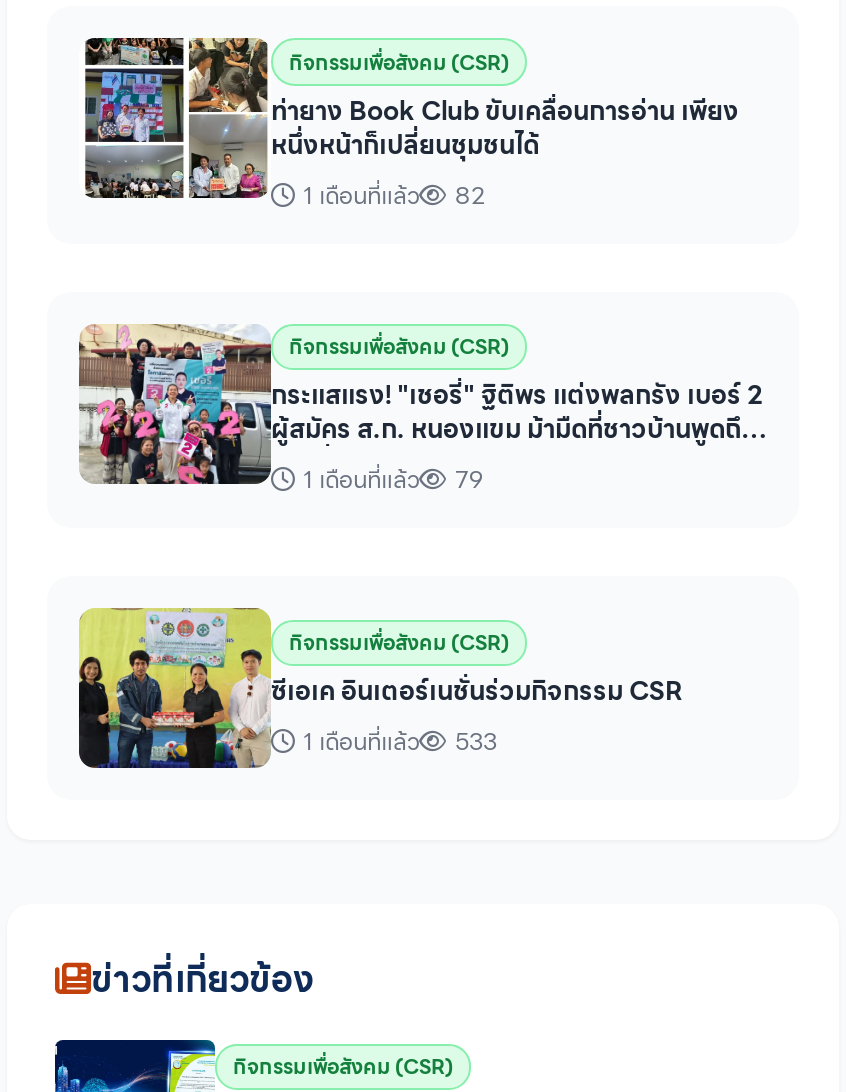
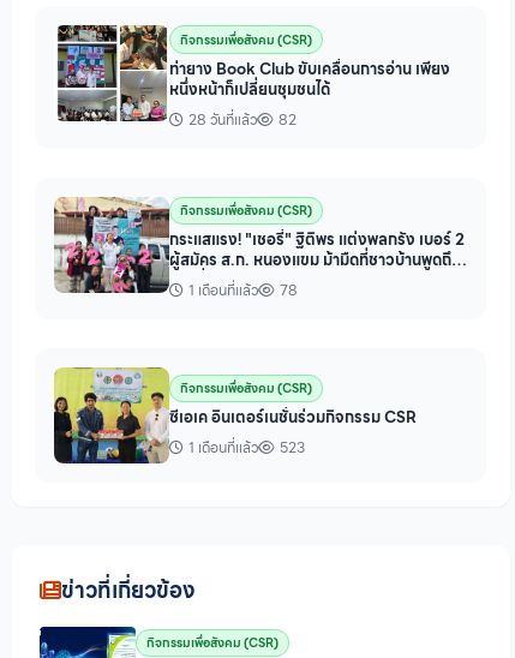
[303,176,419,214] 1 เดือนที่แล้ว -> [188,108,257,131] 28 วันที่แล้ว
[455,460,483,498] 79 -> [280,279,298,302] 78
[303,722,497,760] 1 เดือนที่แล้ว 533 -> [188,436,305,459] 1 เดือนที่แล้ว 523

